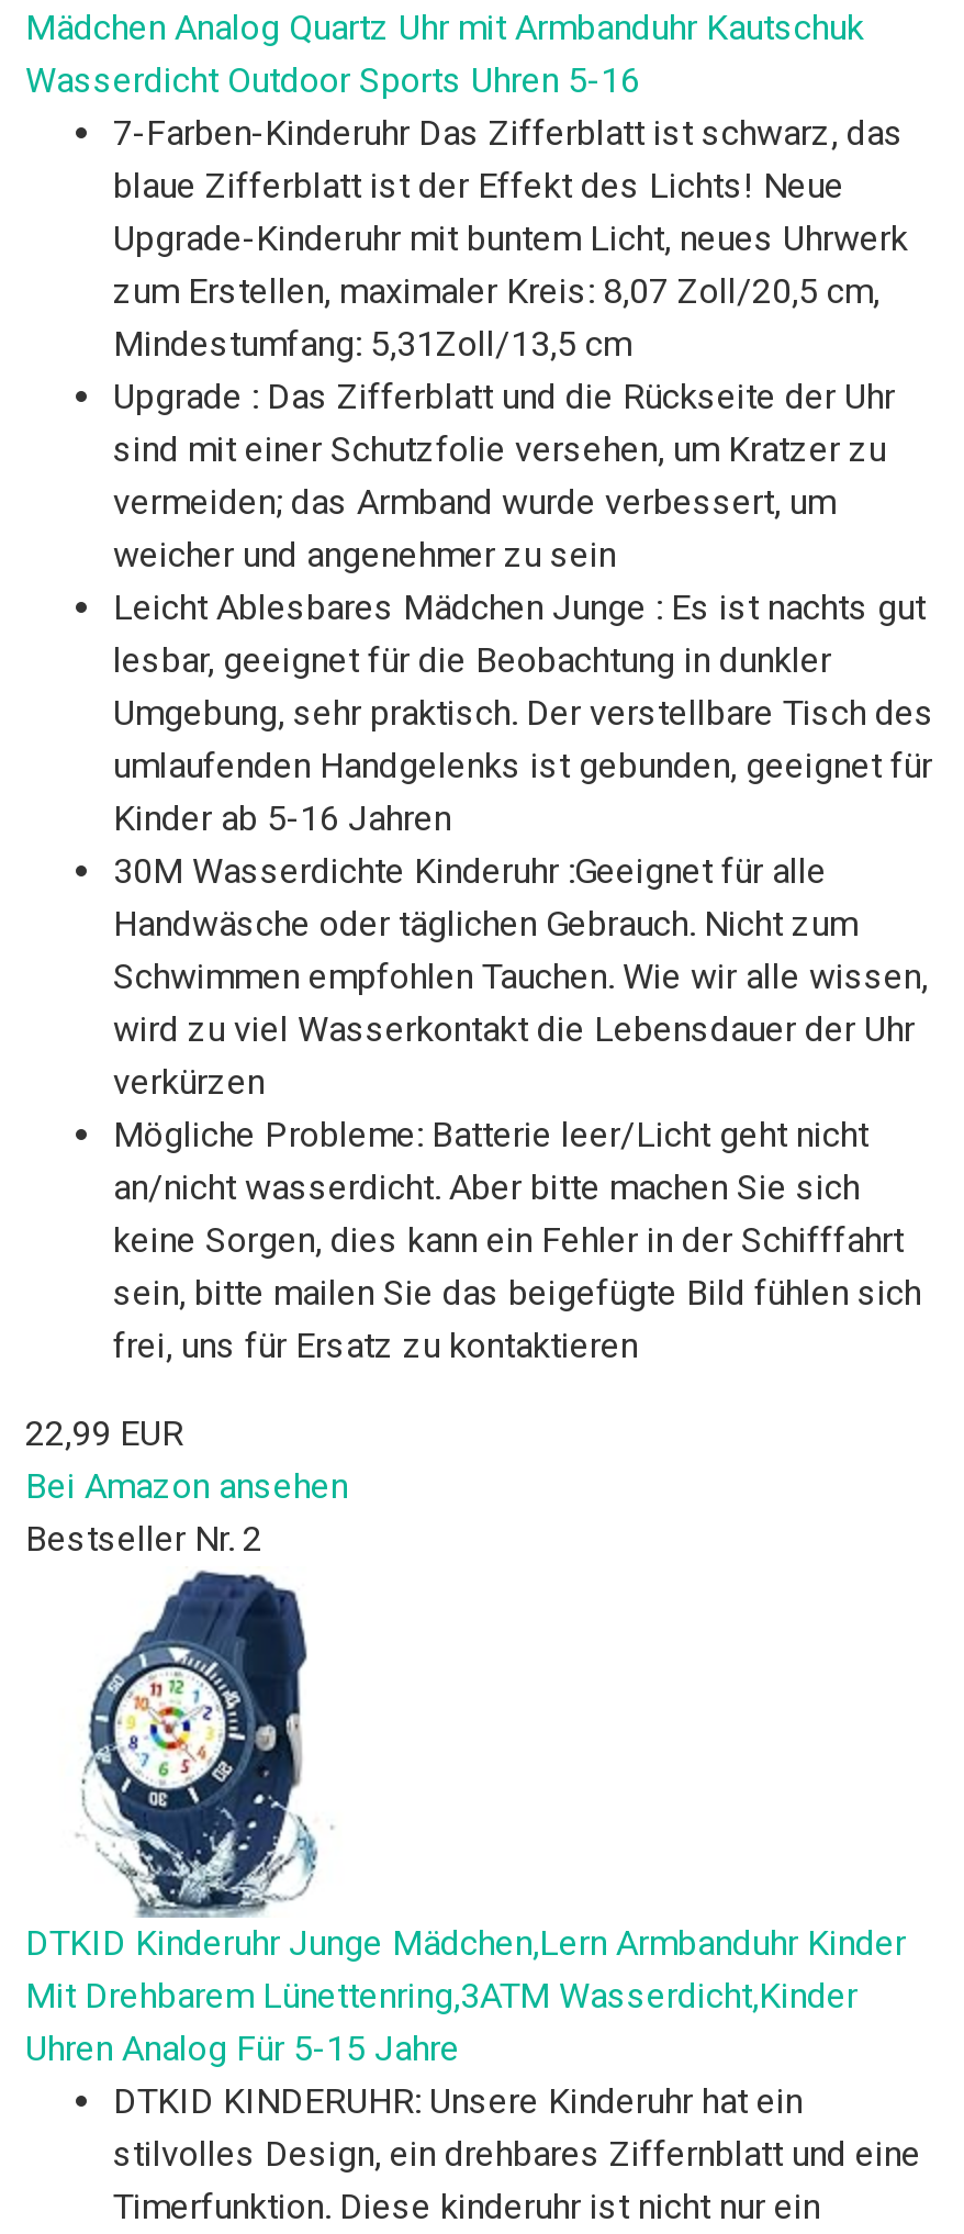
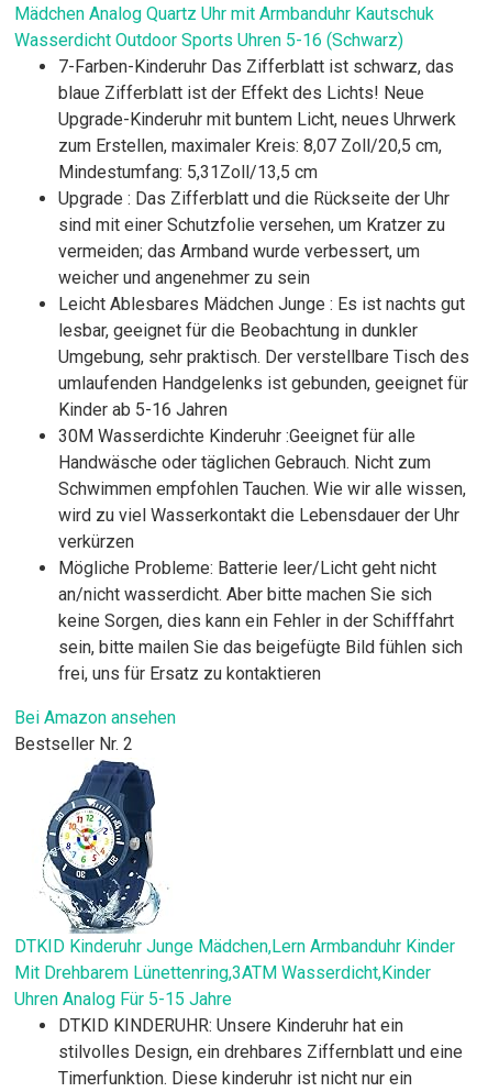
[25,59,640,101] Wasserdicht Outdoor Sports Uhren 5-16 -> [14,30,403,51] Wasserdicht Outdoor Sports Uhren 5-16 (Schwarz)
[25,1412,183,1454] 22,99 EUR -> none

